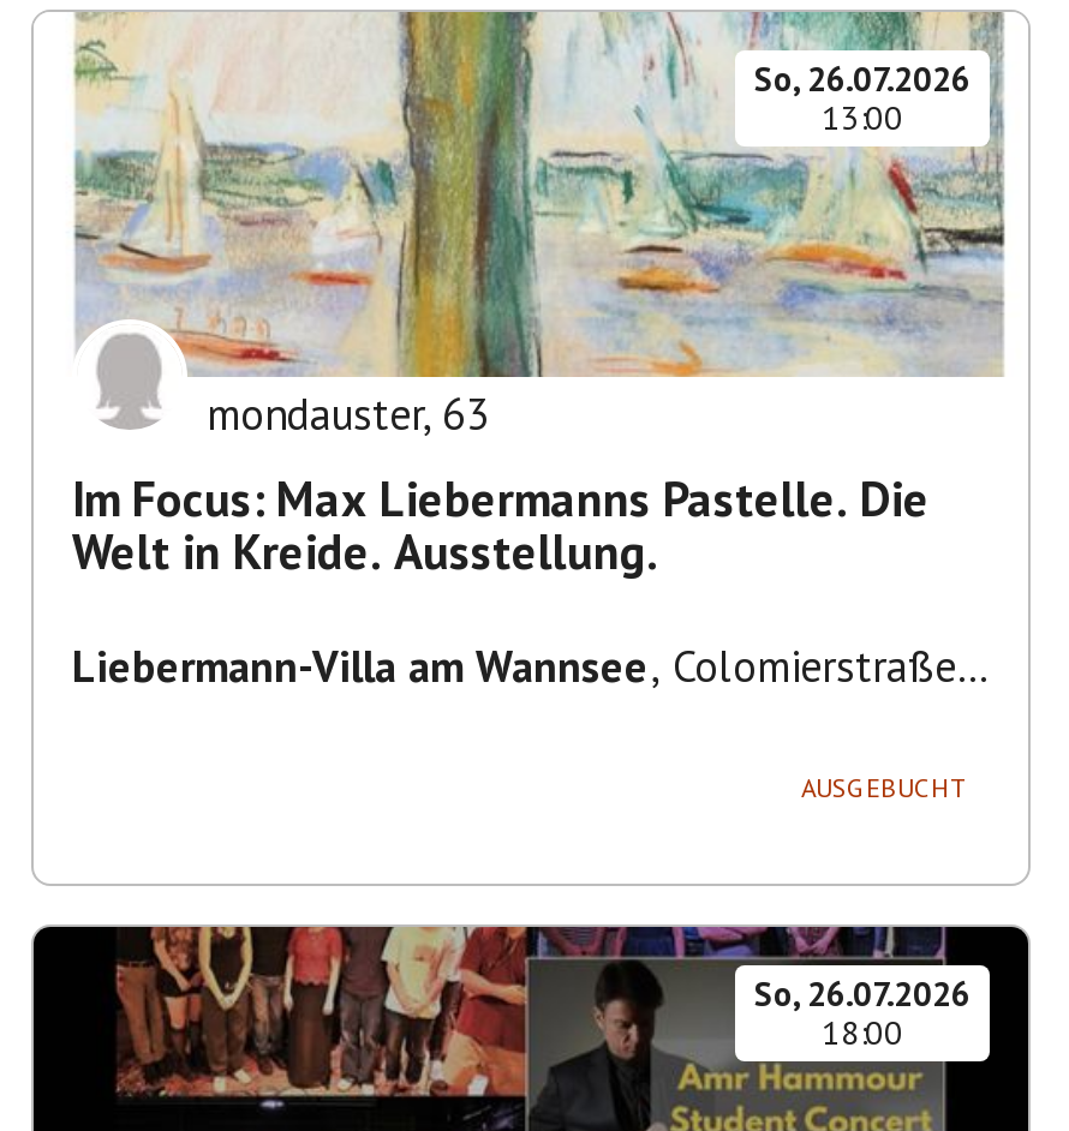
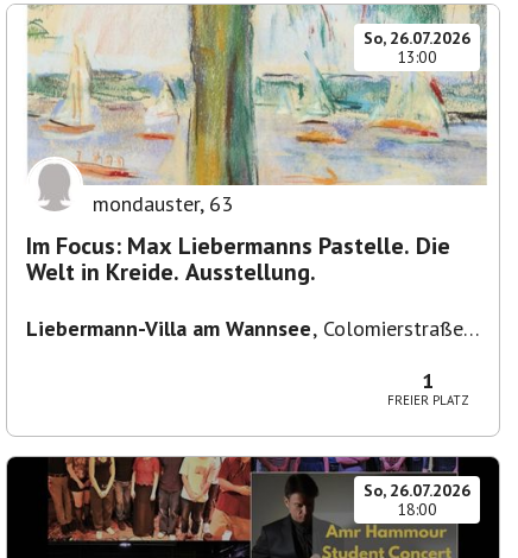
[801,770,967,803] AUSGEBUCHT -> [387,367,469,408] 1 | FREIER PLATZ

